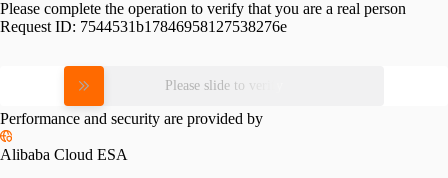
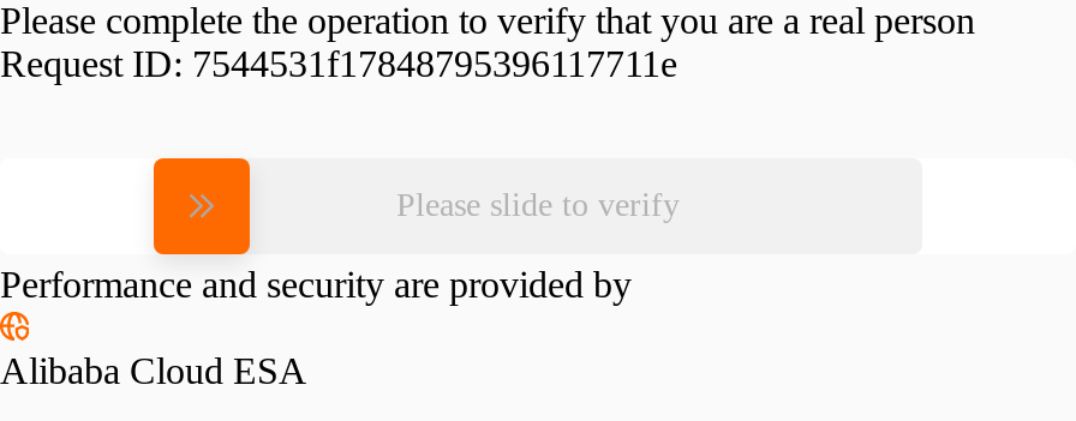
[0,18,287,35] Request ID: 7544531b17846958127538276e -> [0,43,677,84] Request ID: 7544531f17848795396117711e

